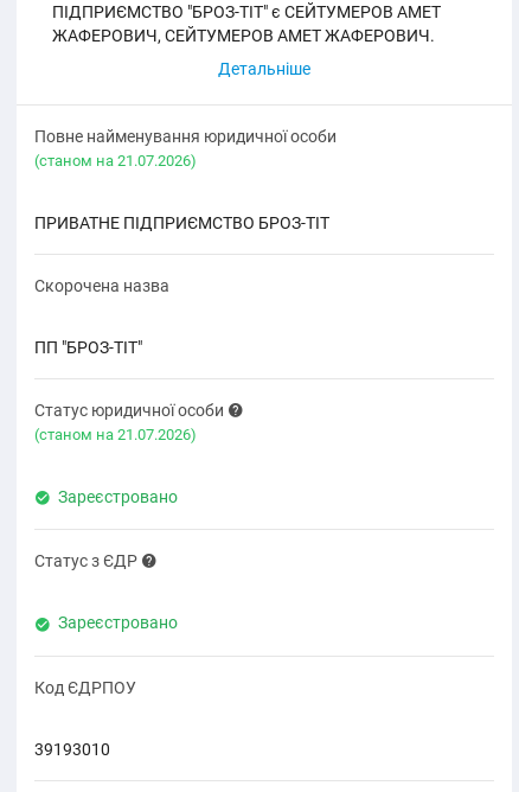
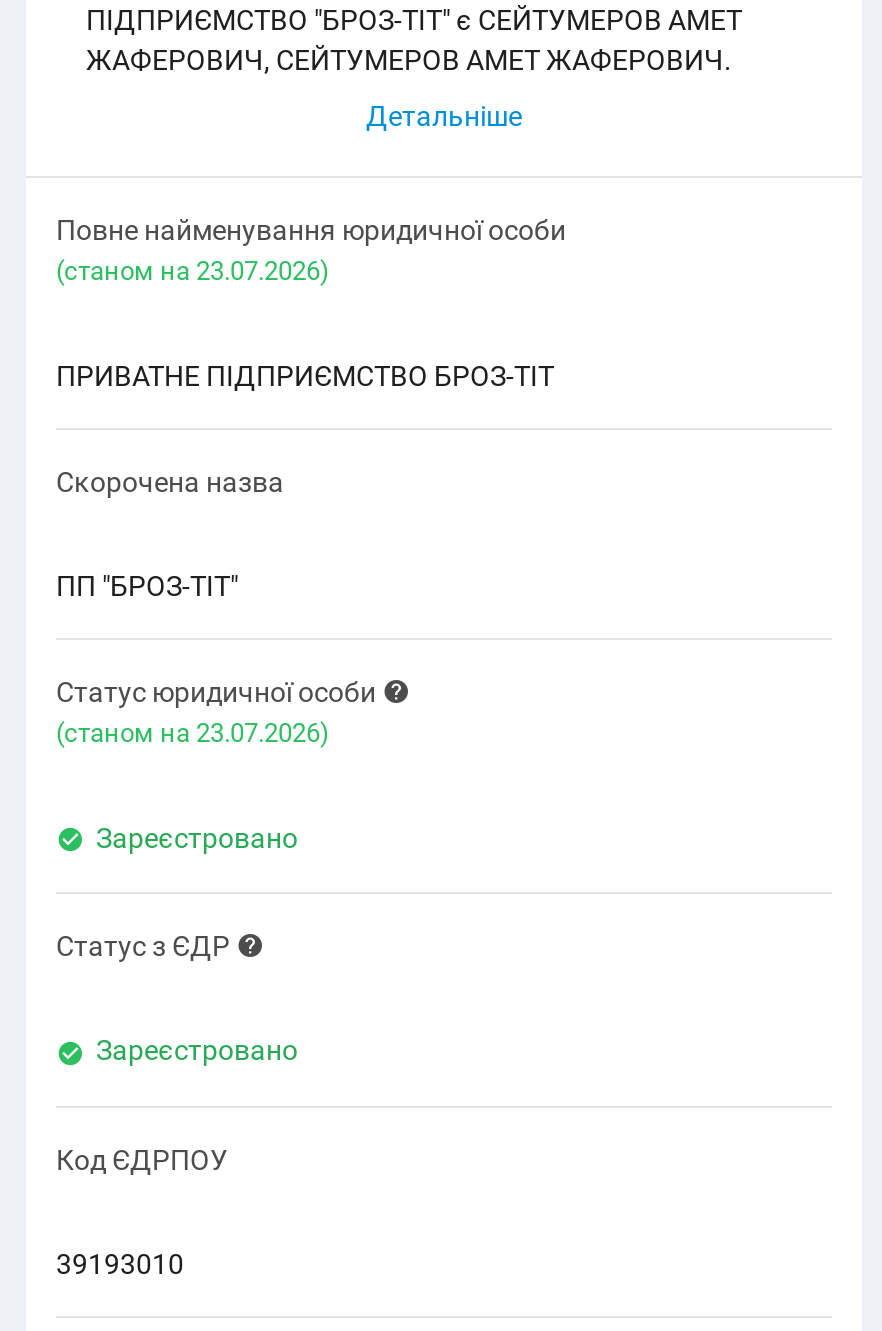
[34,152,197,170] (cтаном на 21.07.2026) -> [56,256,330,286] (cтаном на 23.07.2026)
[34,426,197,444] (cтаном на 21.07.2026) -> [56,718,330,748] (cтаном на 23.07.2026)

